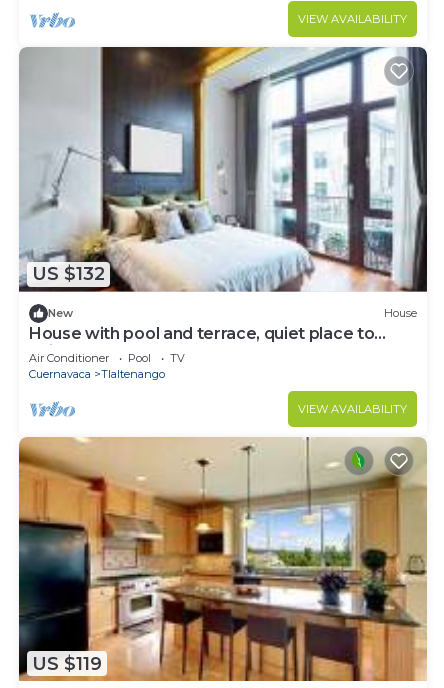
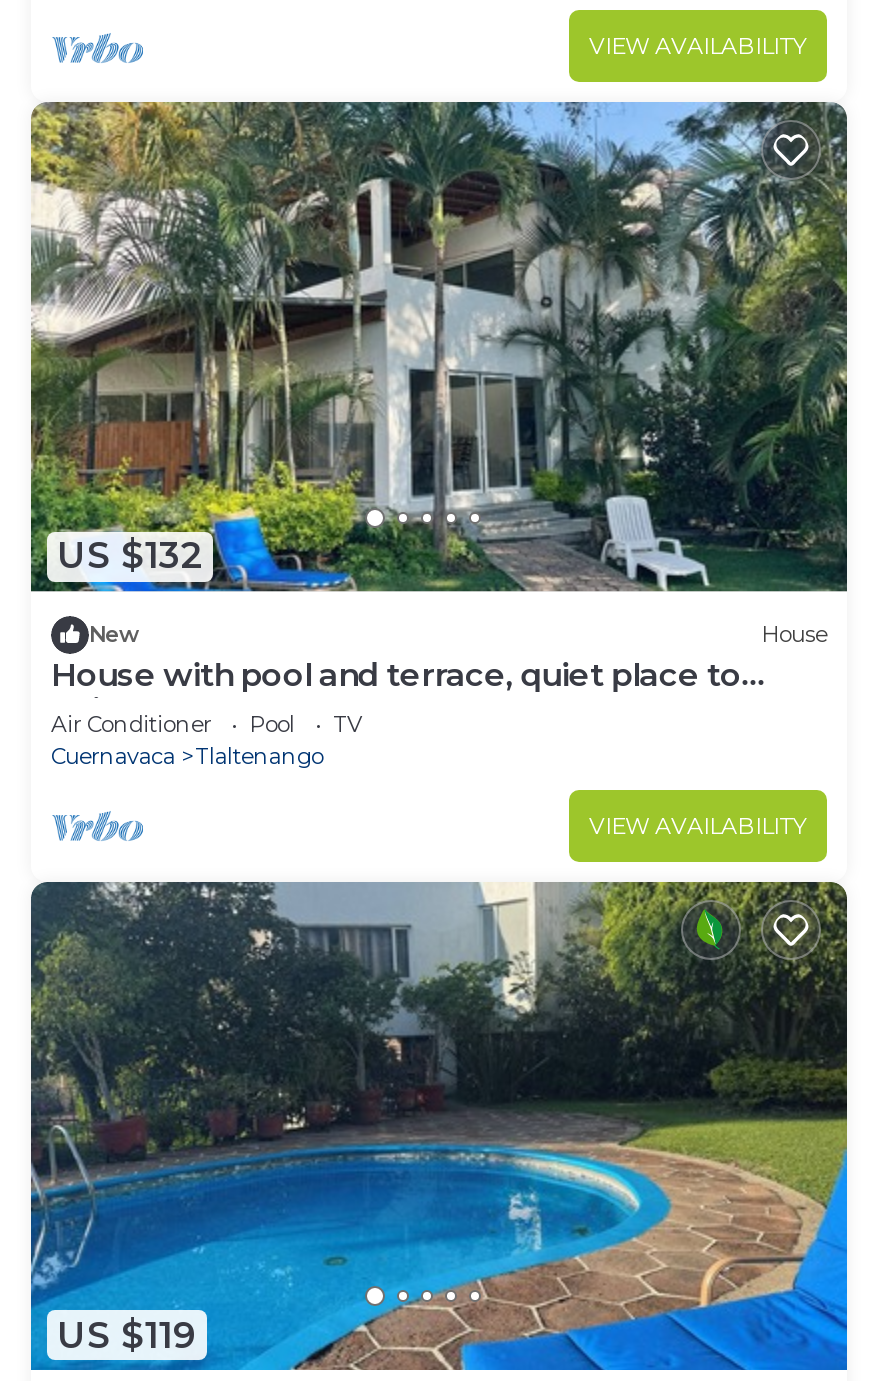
[19,46,427,293] [image] -> [29,100,849,594] [image]
[18,437,428,682] [image] -> [29,880,849,1372] [image]

